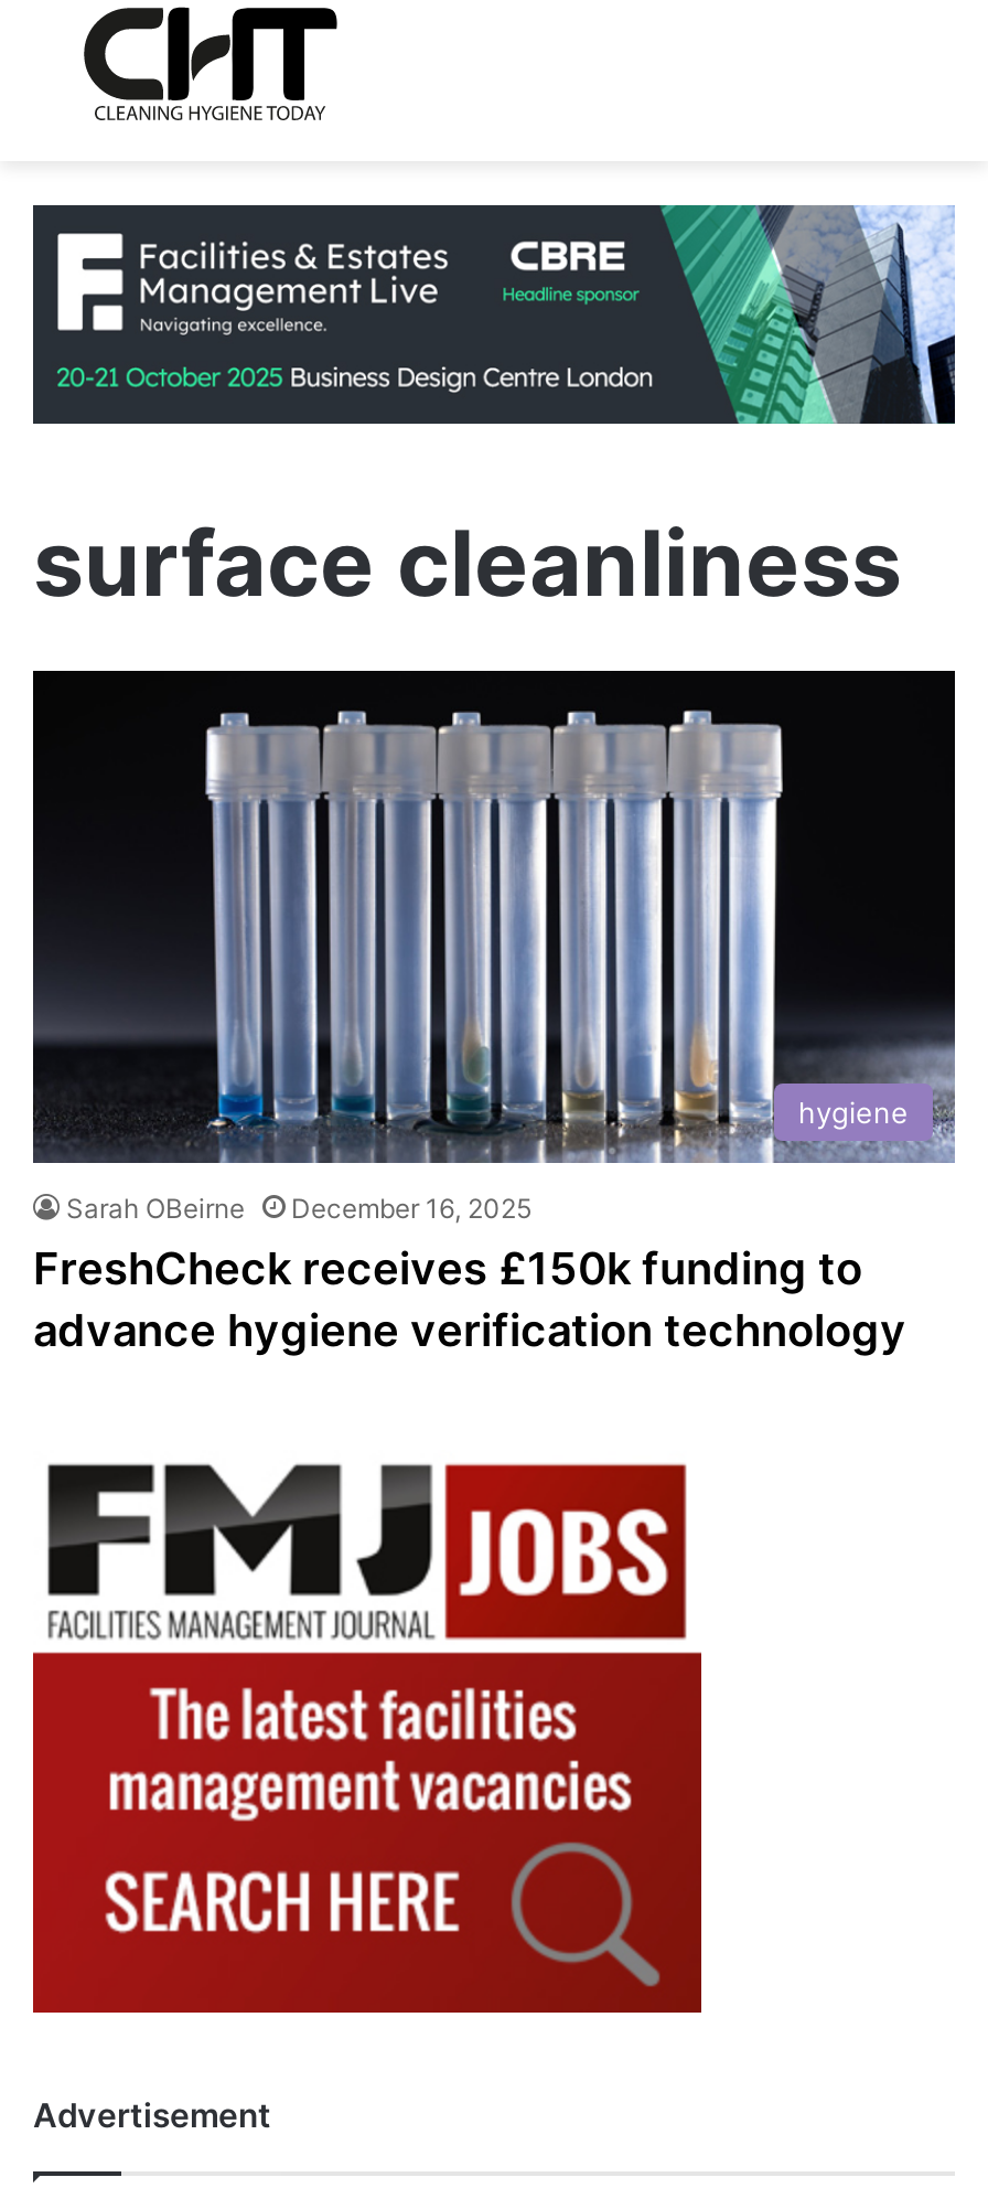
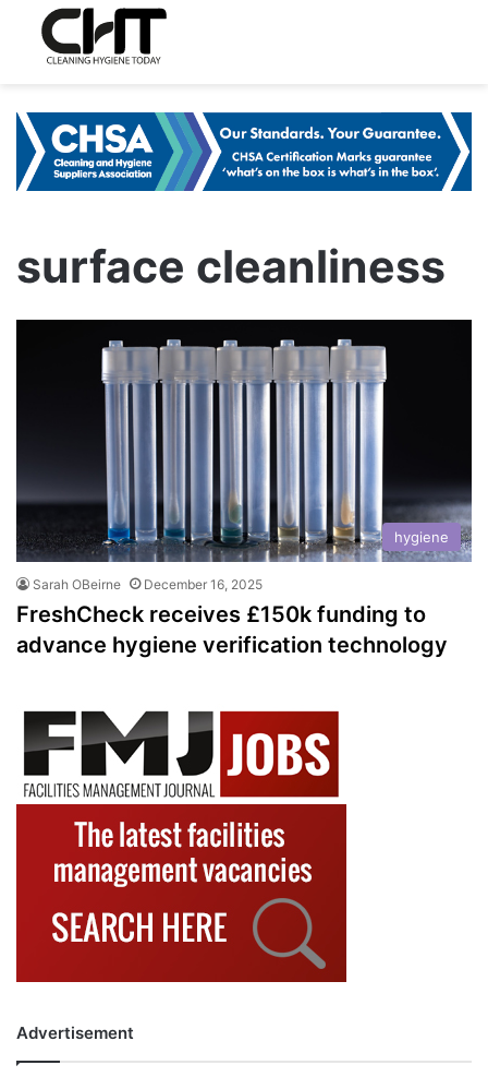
[31,203,957,426] [image] -> [15,106,473,196] [image]

